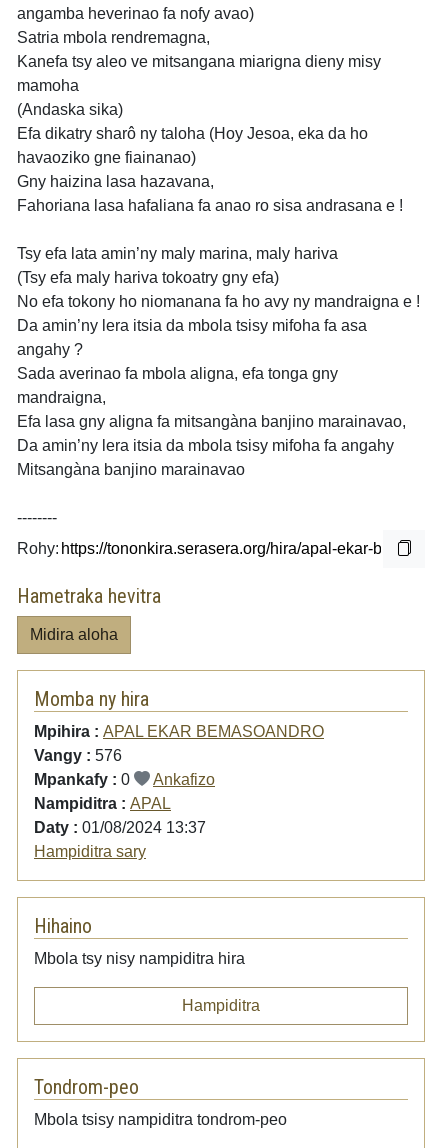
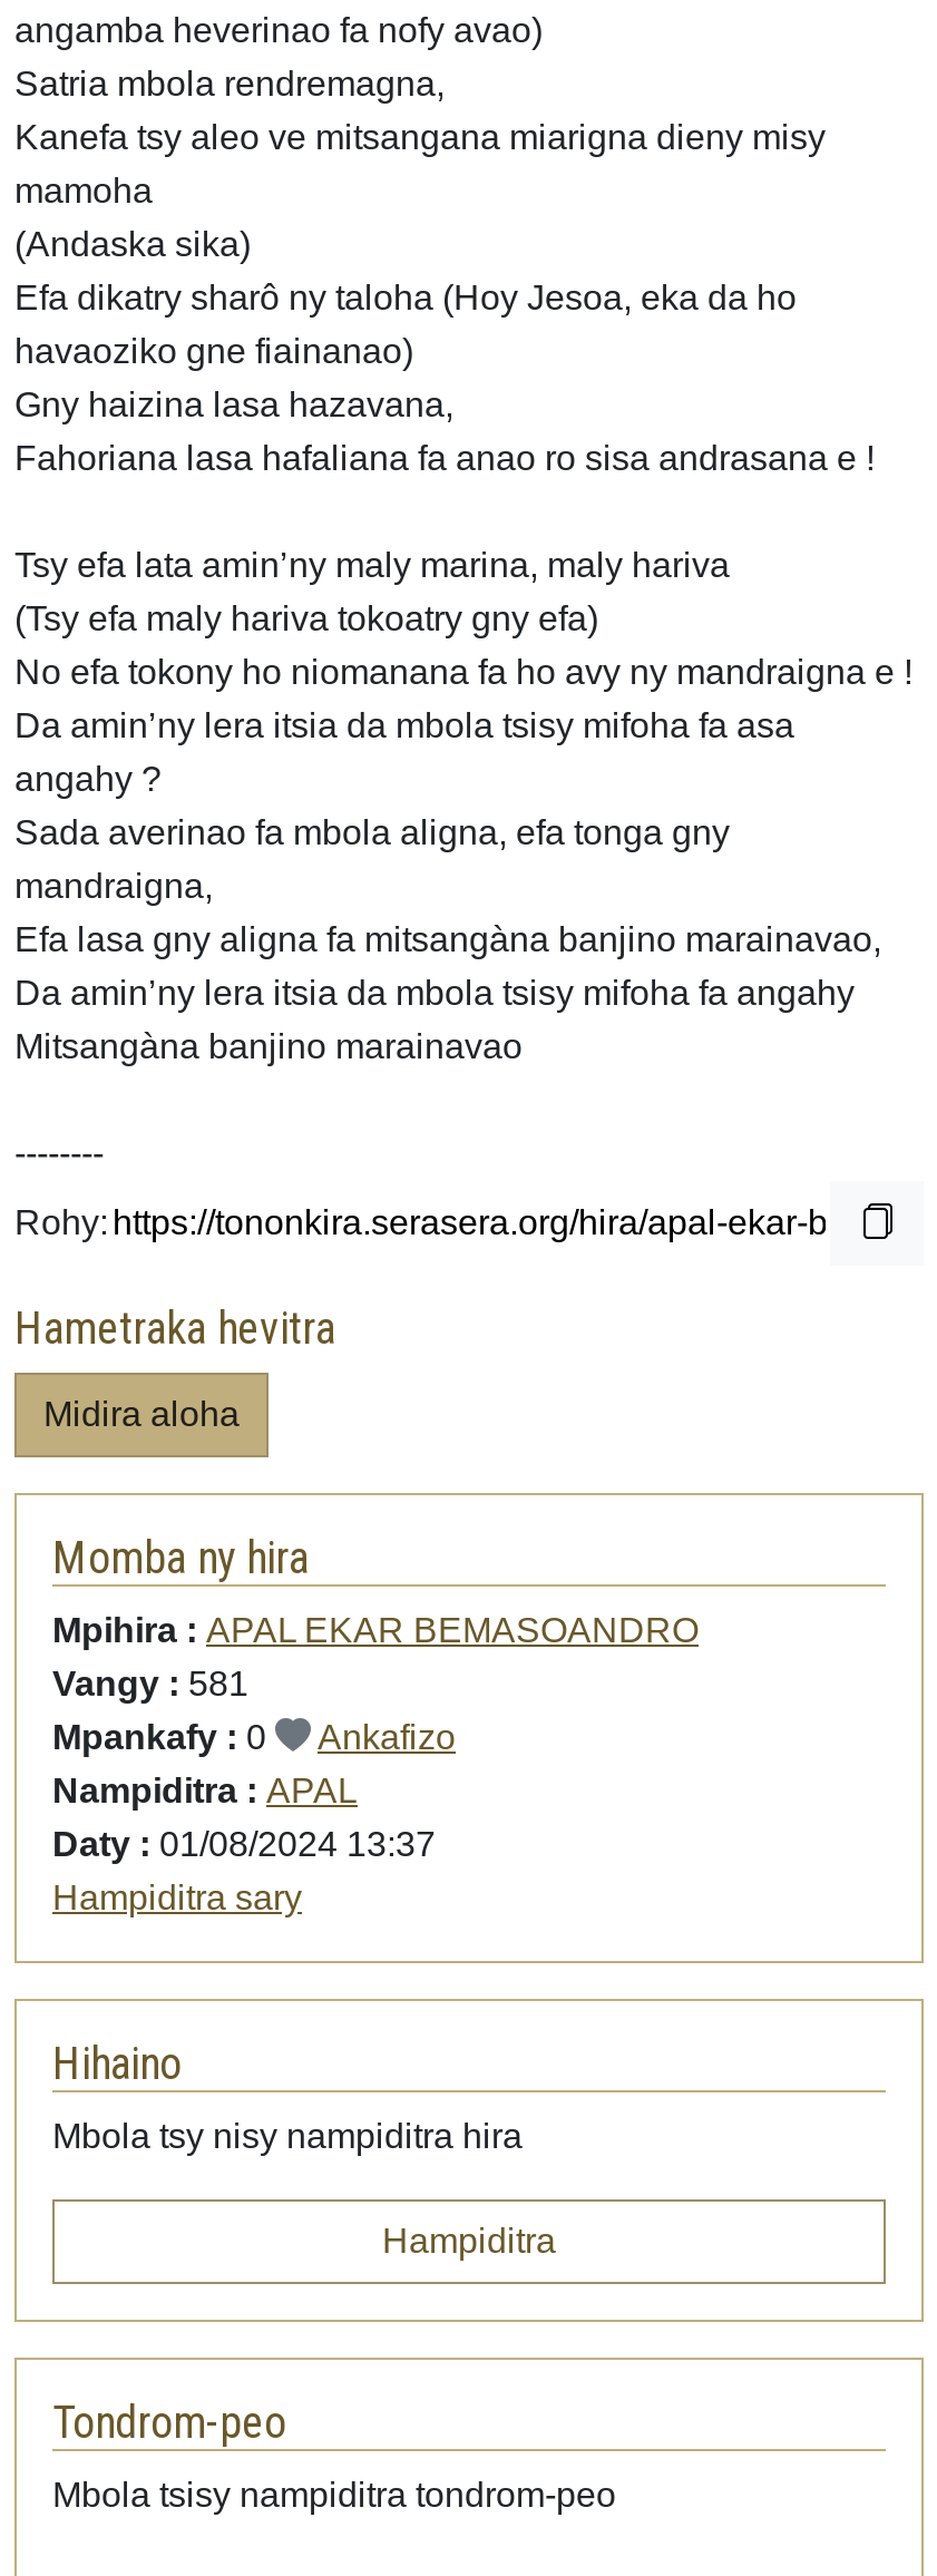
[34,747,122,764] Vangy : 576 -> [52,1664,248,1702] Vangy : 581

